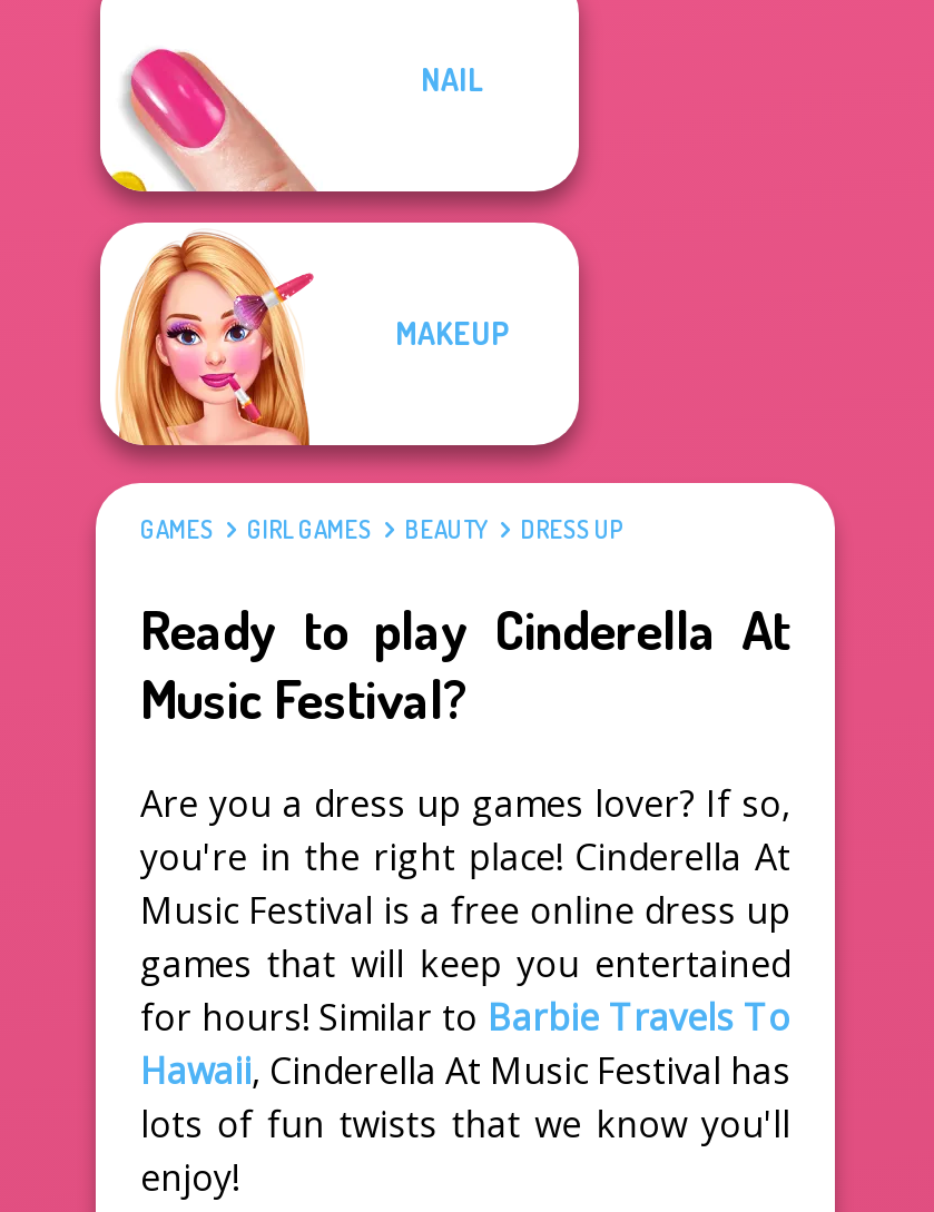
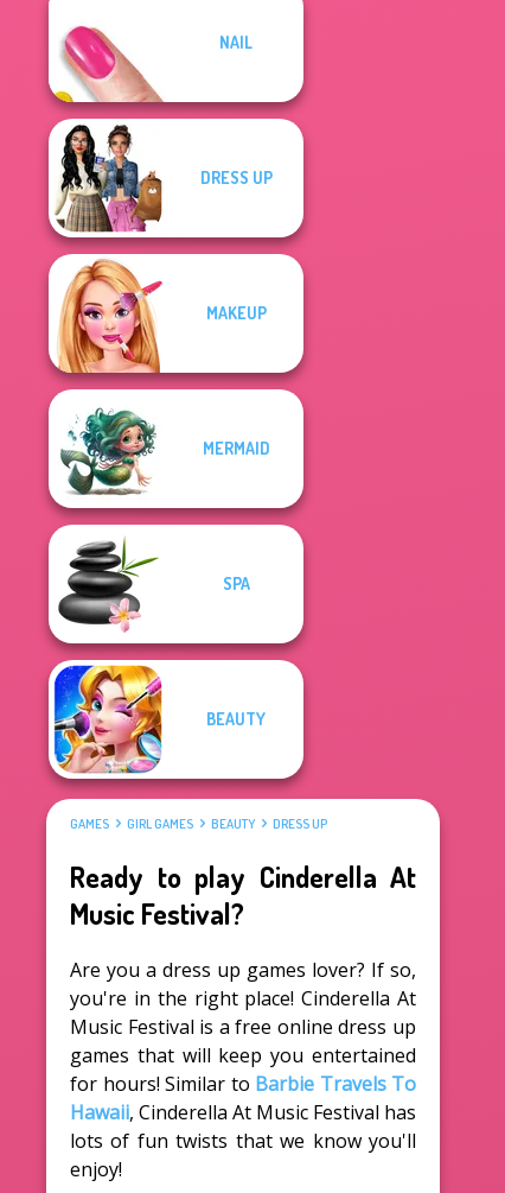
none -> [55,123,272,239] [image] | DRESS UP
none -> [49,388,303,645] [image] | MERMAID
none -> [53,664,266,780] [image] | BEAUTY
none -> [222,573,250,594] SPA

